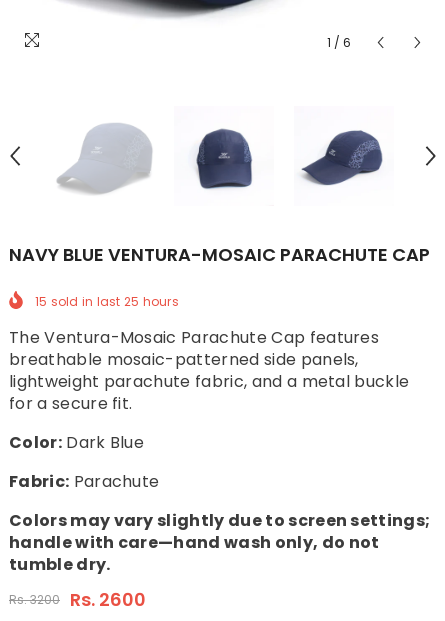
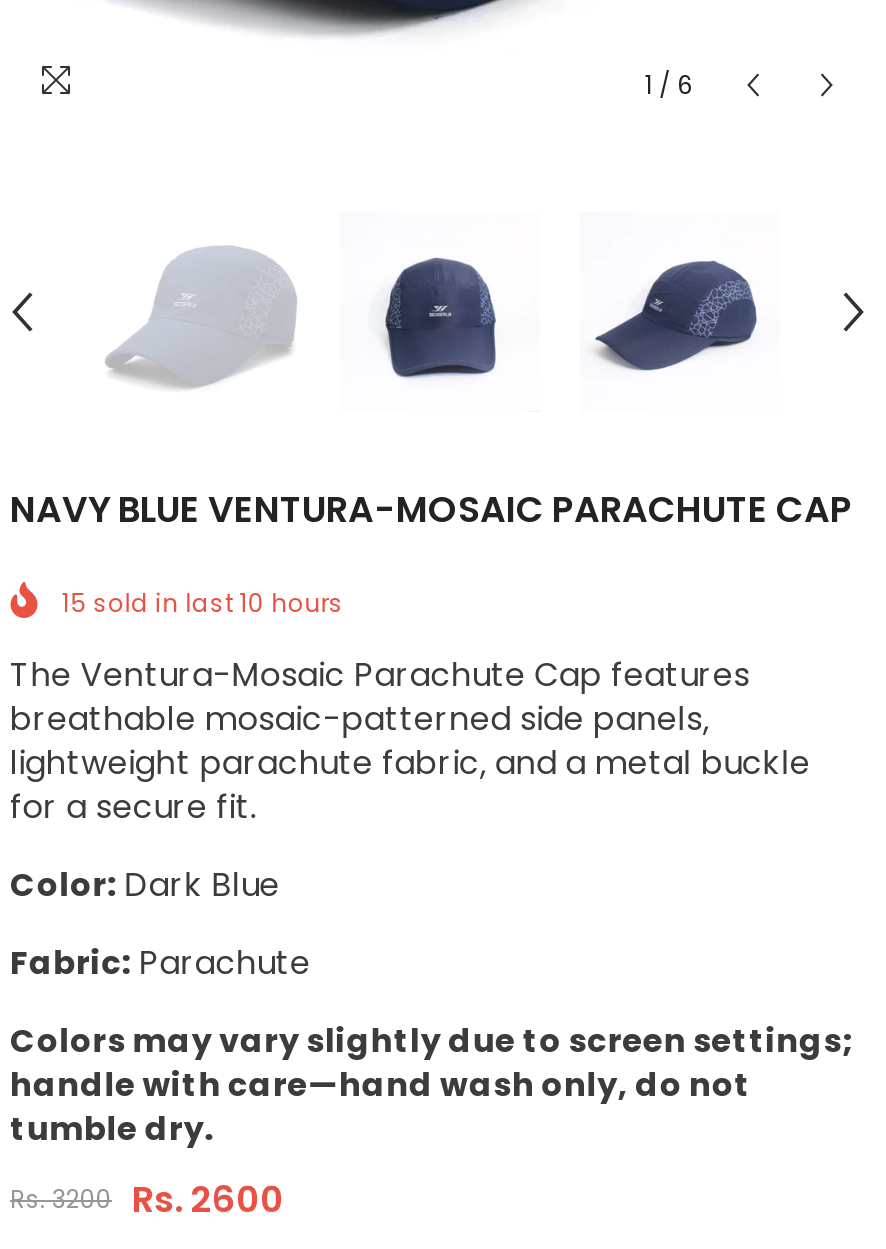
[35,293,179,310] 15 sold in last 25 hours -> [62,585,344,619] 15 sold in last 10 hours

